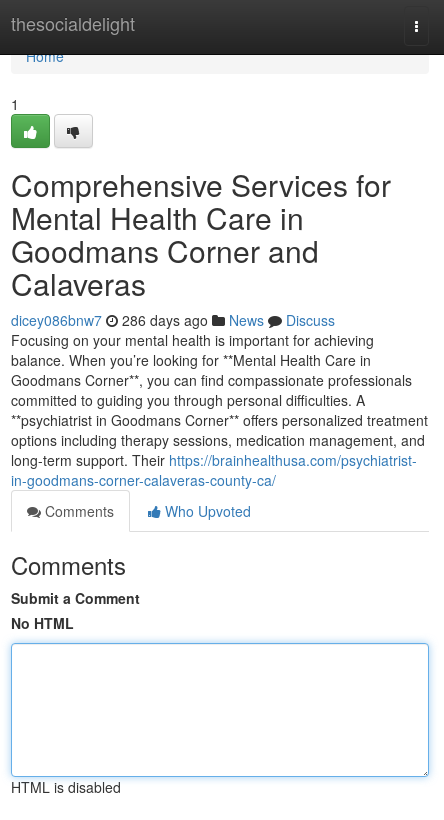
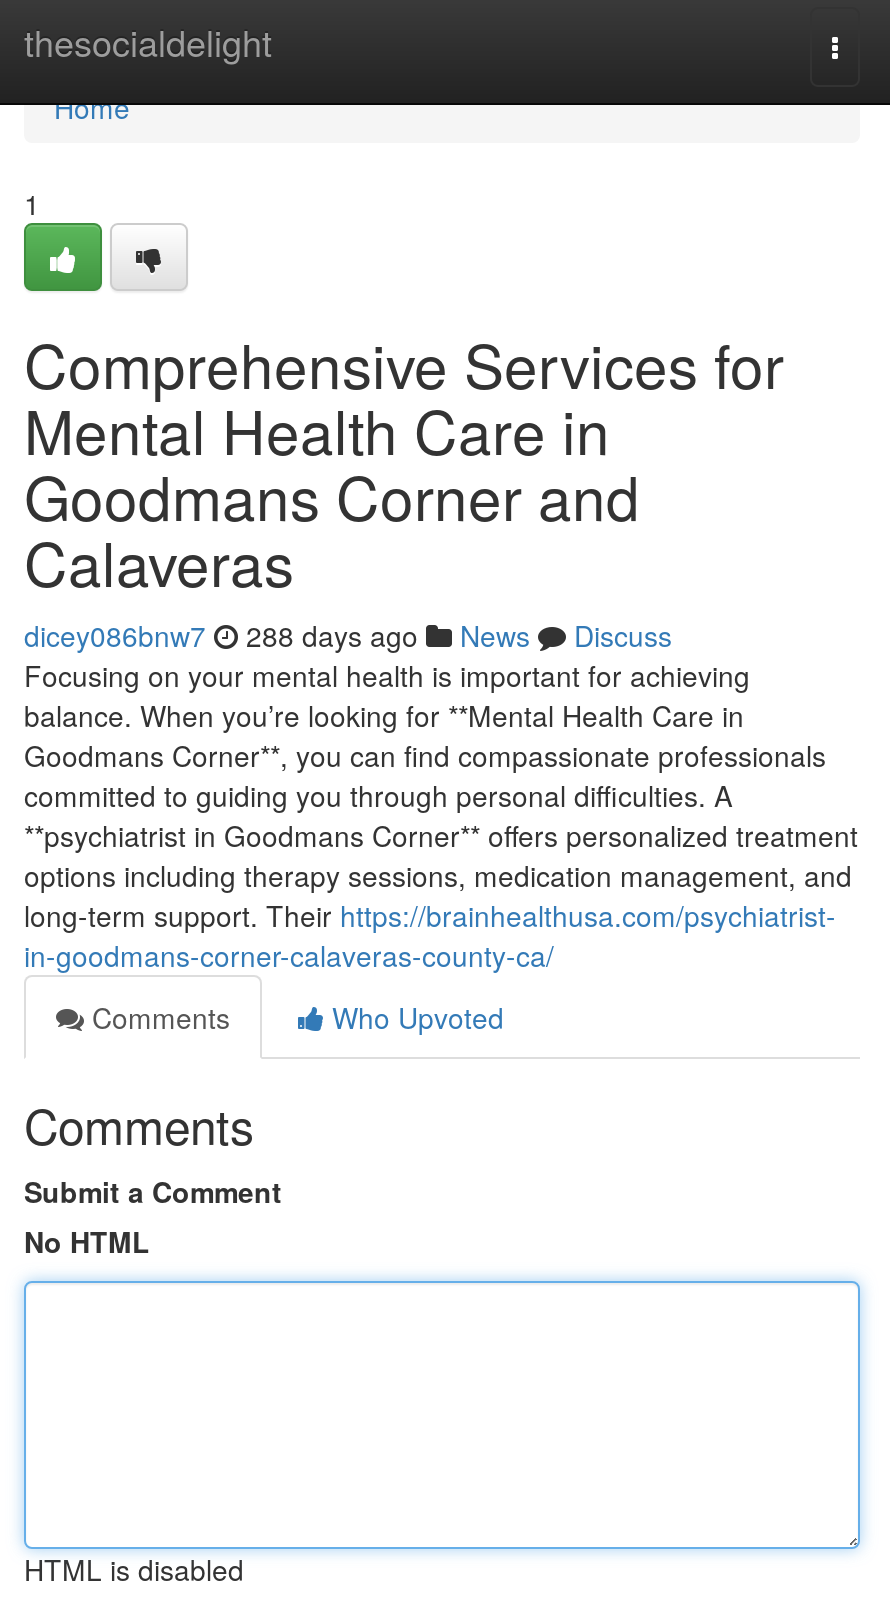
[11,310,335,330] dicey086bnw7 286 days ago News Discuss -> [24,615,672,655] dicey086bnw7 288 days ago News Discuss

